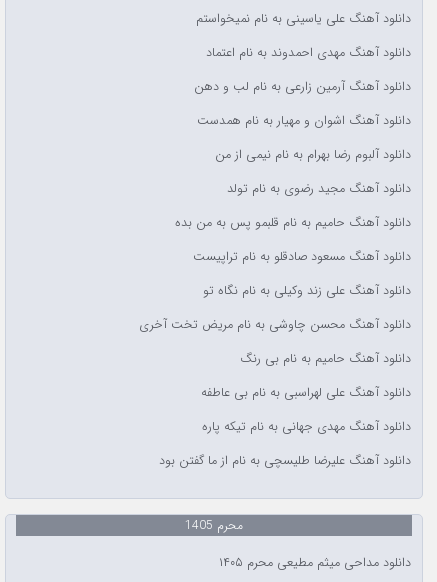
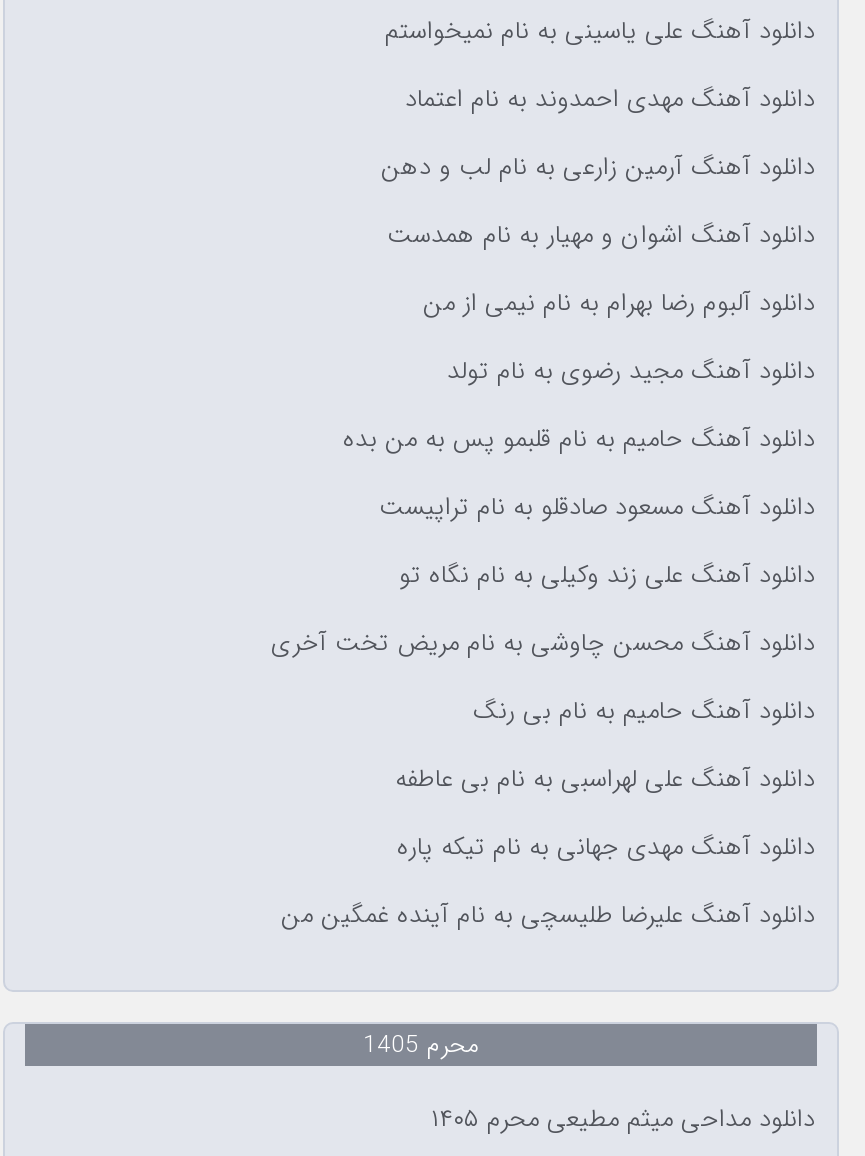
[159,451,411,471] دانلود آهنگ علیرضا طلیسچی به نام از ما گفتن بود -> [281,896,815,936] دانلود آهنگ علیرضا طلیسچی به نام آینده غمگین من

